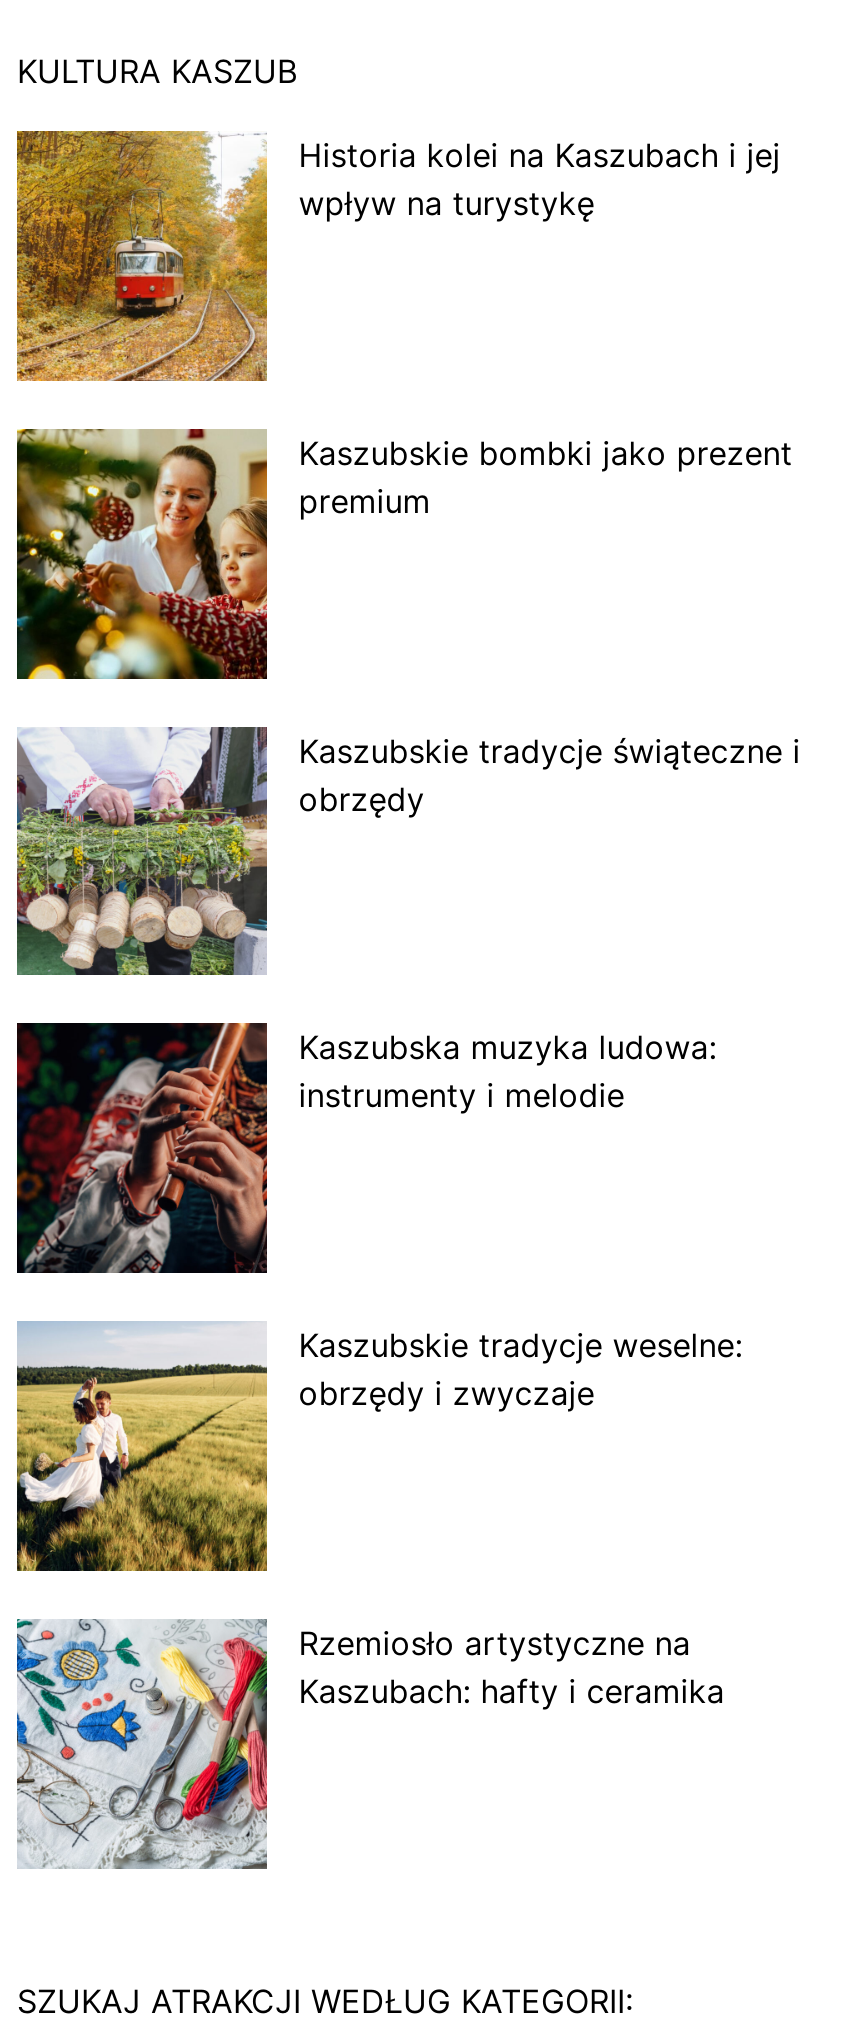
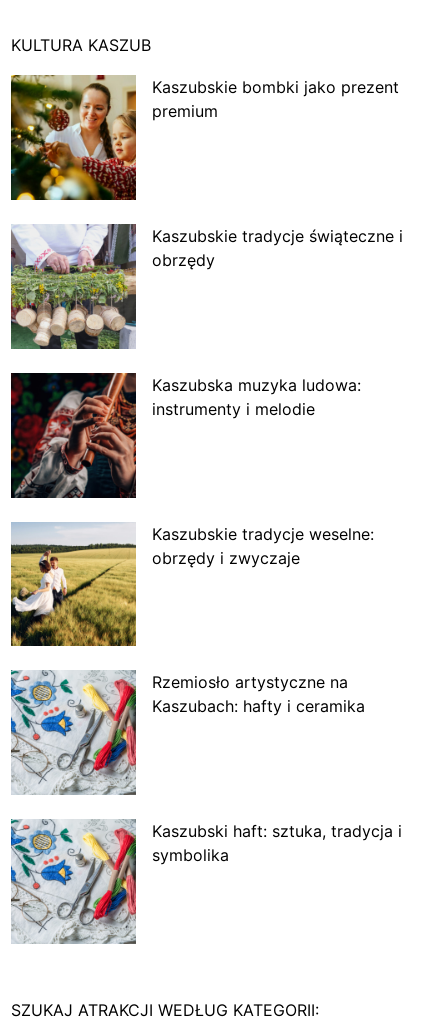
[15,131,781,383] [image] | Historia kolei na Kaszubach i jej | wpływ na turystykę -> none
moved [13,425,801,1711] -> [9,73,403,716]: [image] | Kaszubskie bombki jako prezent | premium | ... | Rzemiosło artystyczne na | Kaszubach: hafty i ceramika
moved [13,1617,271,1873] -> [9,669,138,797]: [image]
none -> [152,821,402,865] Kaszubski haft: sztuka, tradycja i | symbolika

